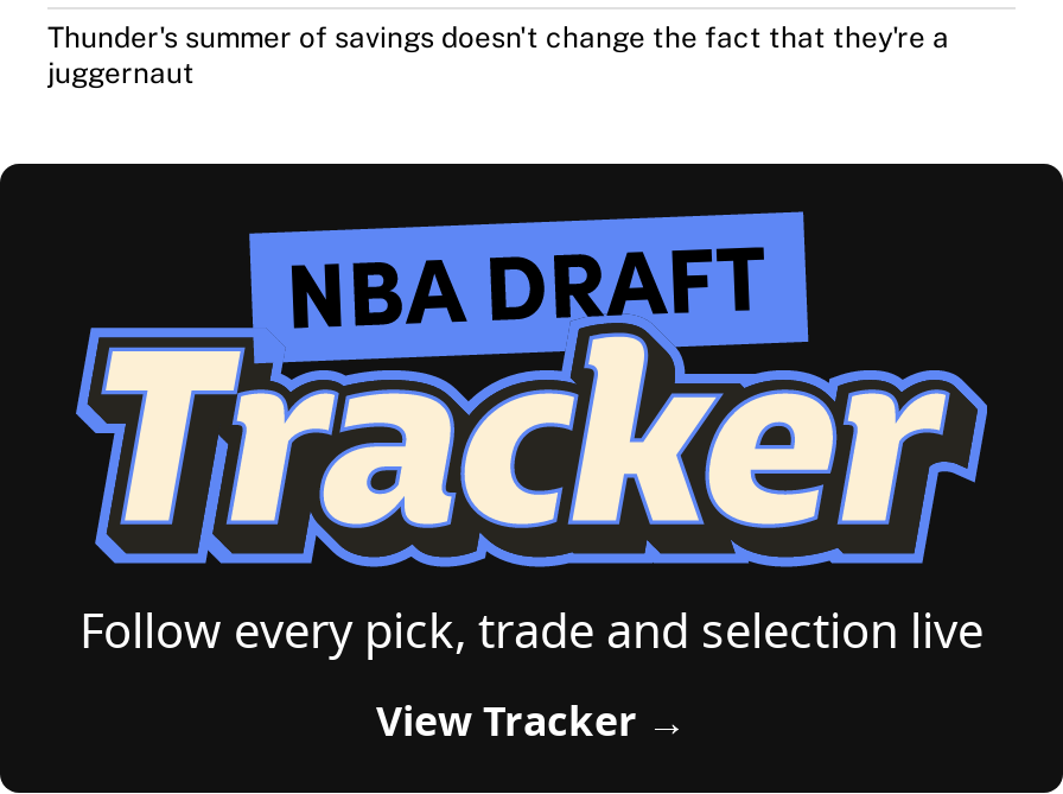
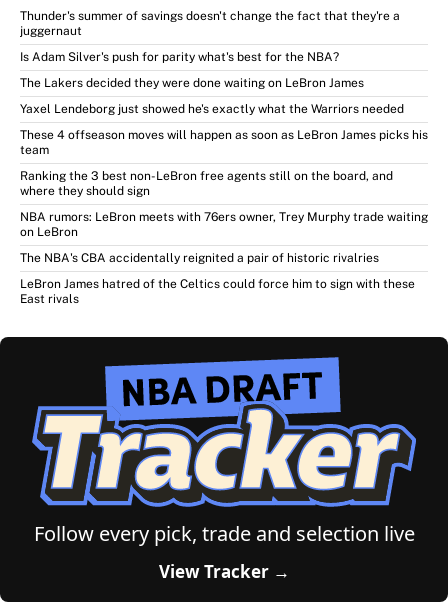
none -> [20,50,428,306] Is Adam Silver's push for parity what's best for the NBA? | The Lakers decided they were done waiting on LeBron James | Yaxel Lendeborg just showed he's exactly what the Warriors needed | These 4 offseason moves will happen as soon as LeBron James picks his | team | Ranking the 3 best non-LeBron free agents still on the board, and | where they should sign | NBA rumors: LeBron meets with 76ers owner, Trey Murphy trade waiting | on LeBron | The NBA's CBA accidentally reignited a pair of historic rivalries | LeBron James hatred of the Celtics could force him to sign with these | East rivals

